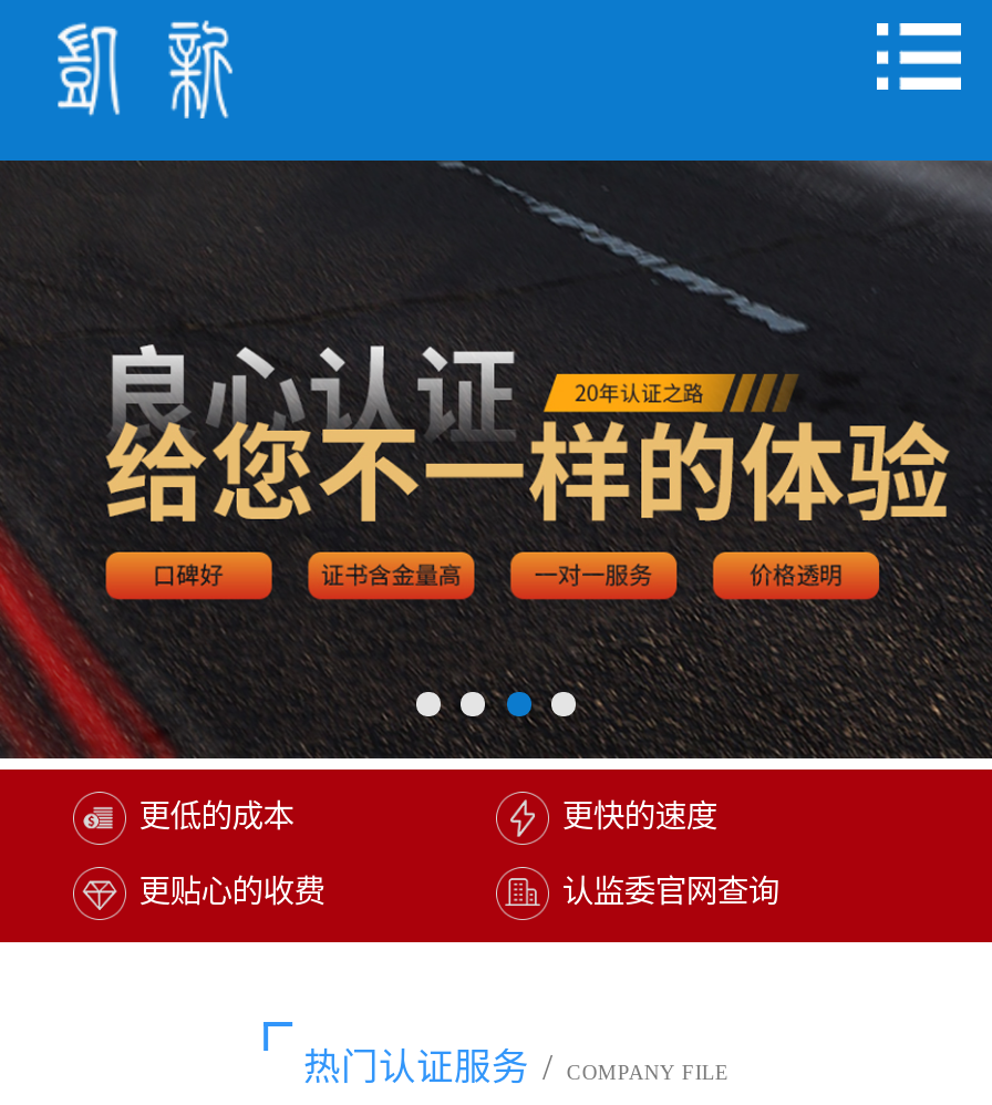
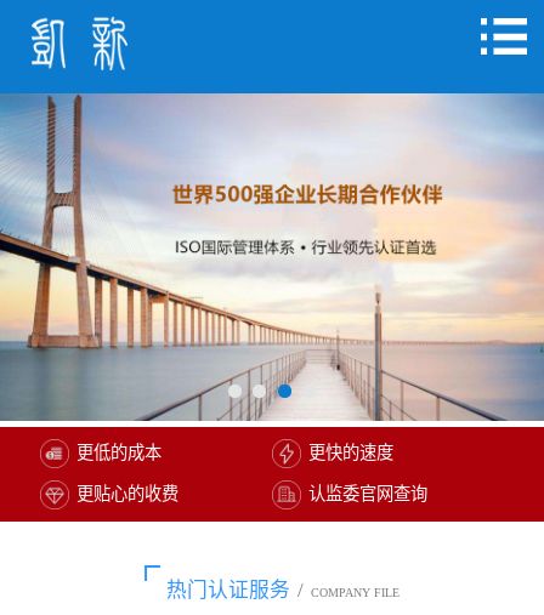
[7,158,985,761] [image] -> [4,92,540,422] [image]

